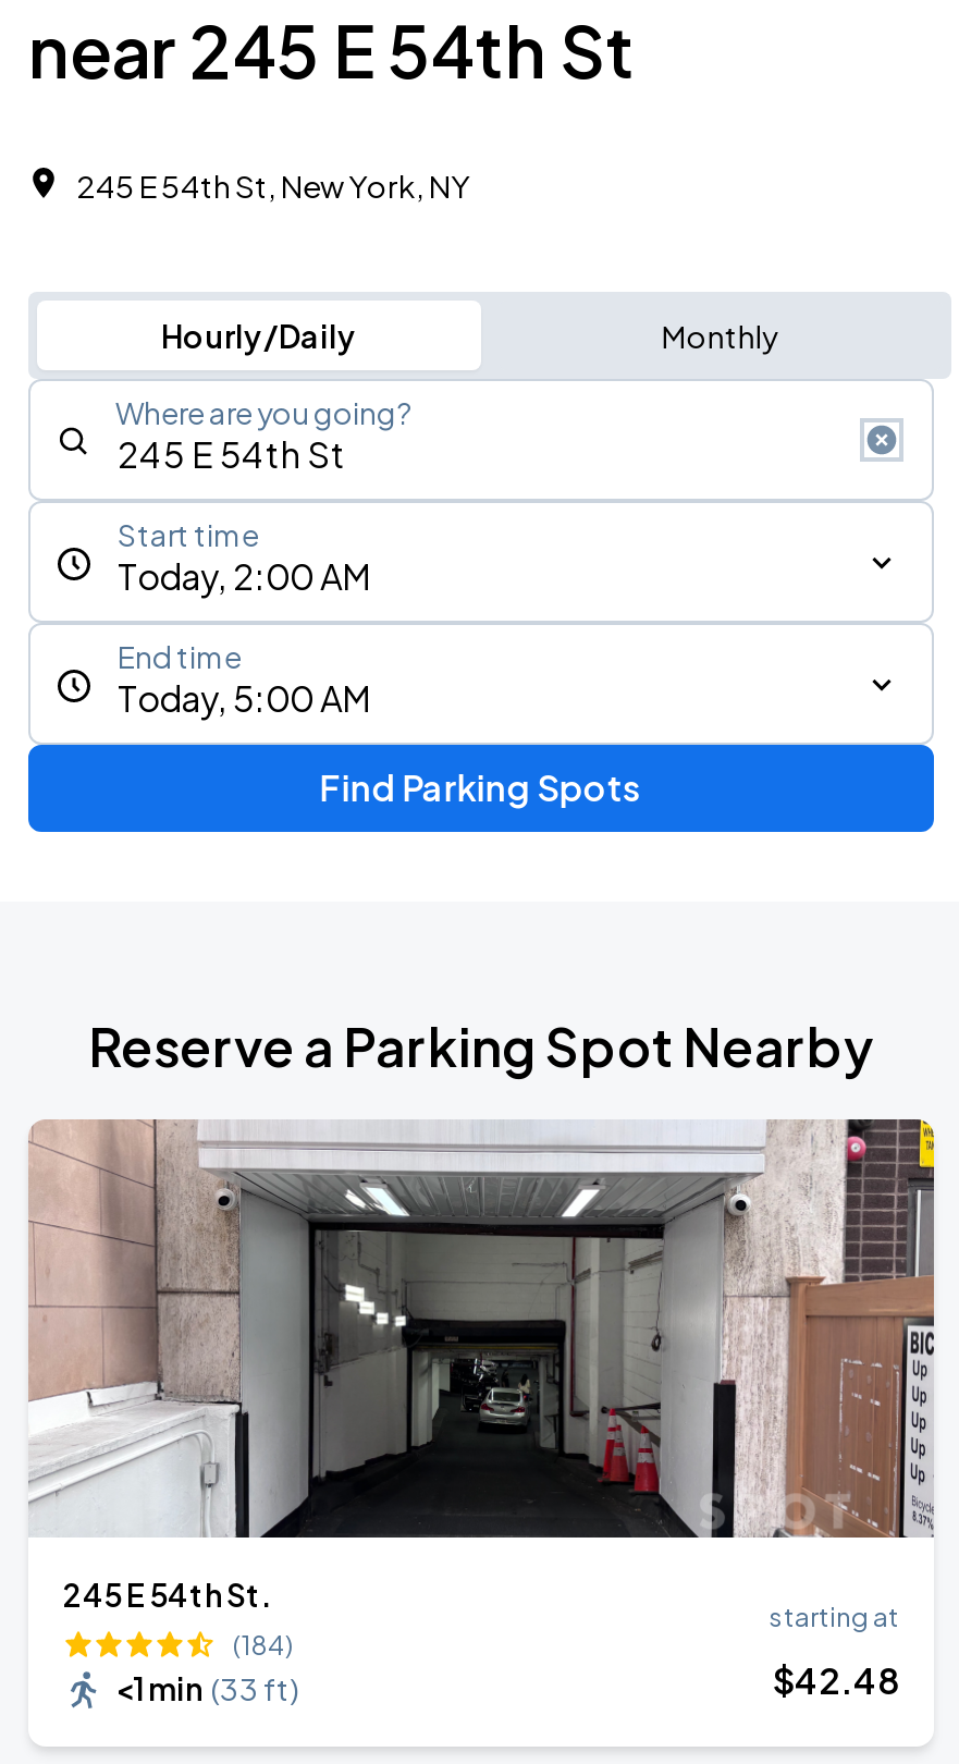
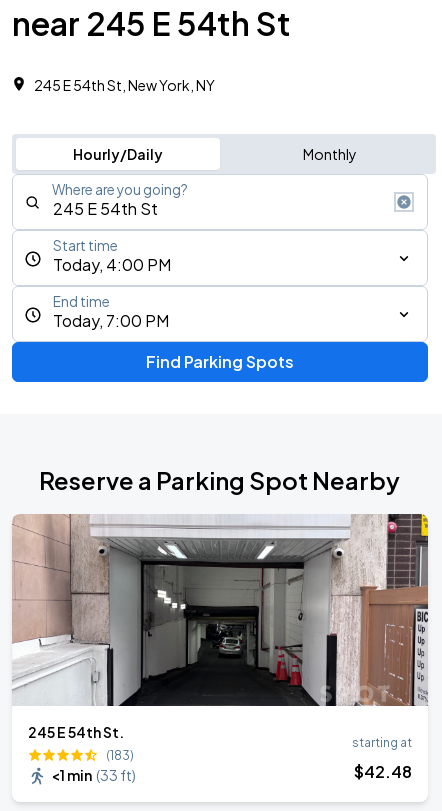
[118,553,370,599] Today, 2:00 AM -> [53,254,171,275] Today, 4:00 PM
[118,675,370,721] Today, 5:00 AM -> [53,310,169,331] Today, 7:00 PM
[233,1629,294,1662] (184) -> [106,748,134,763] (183)

